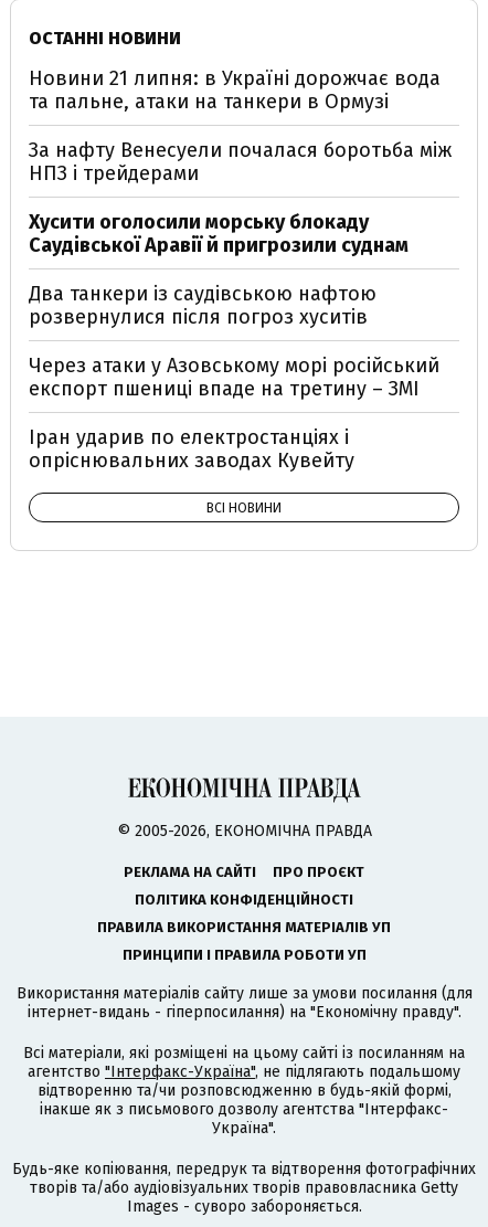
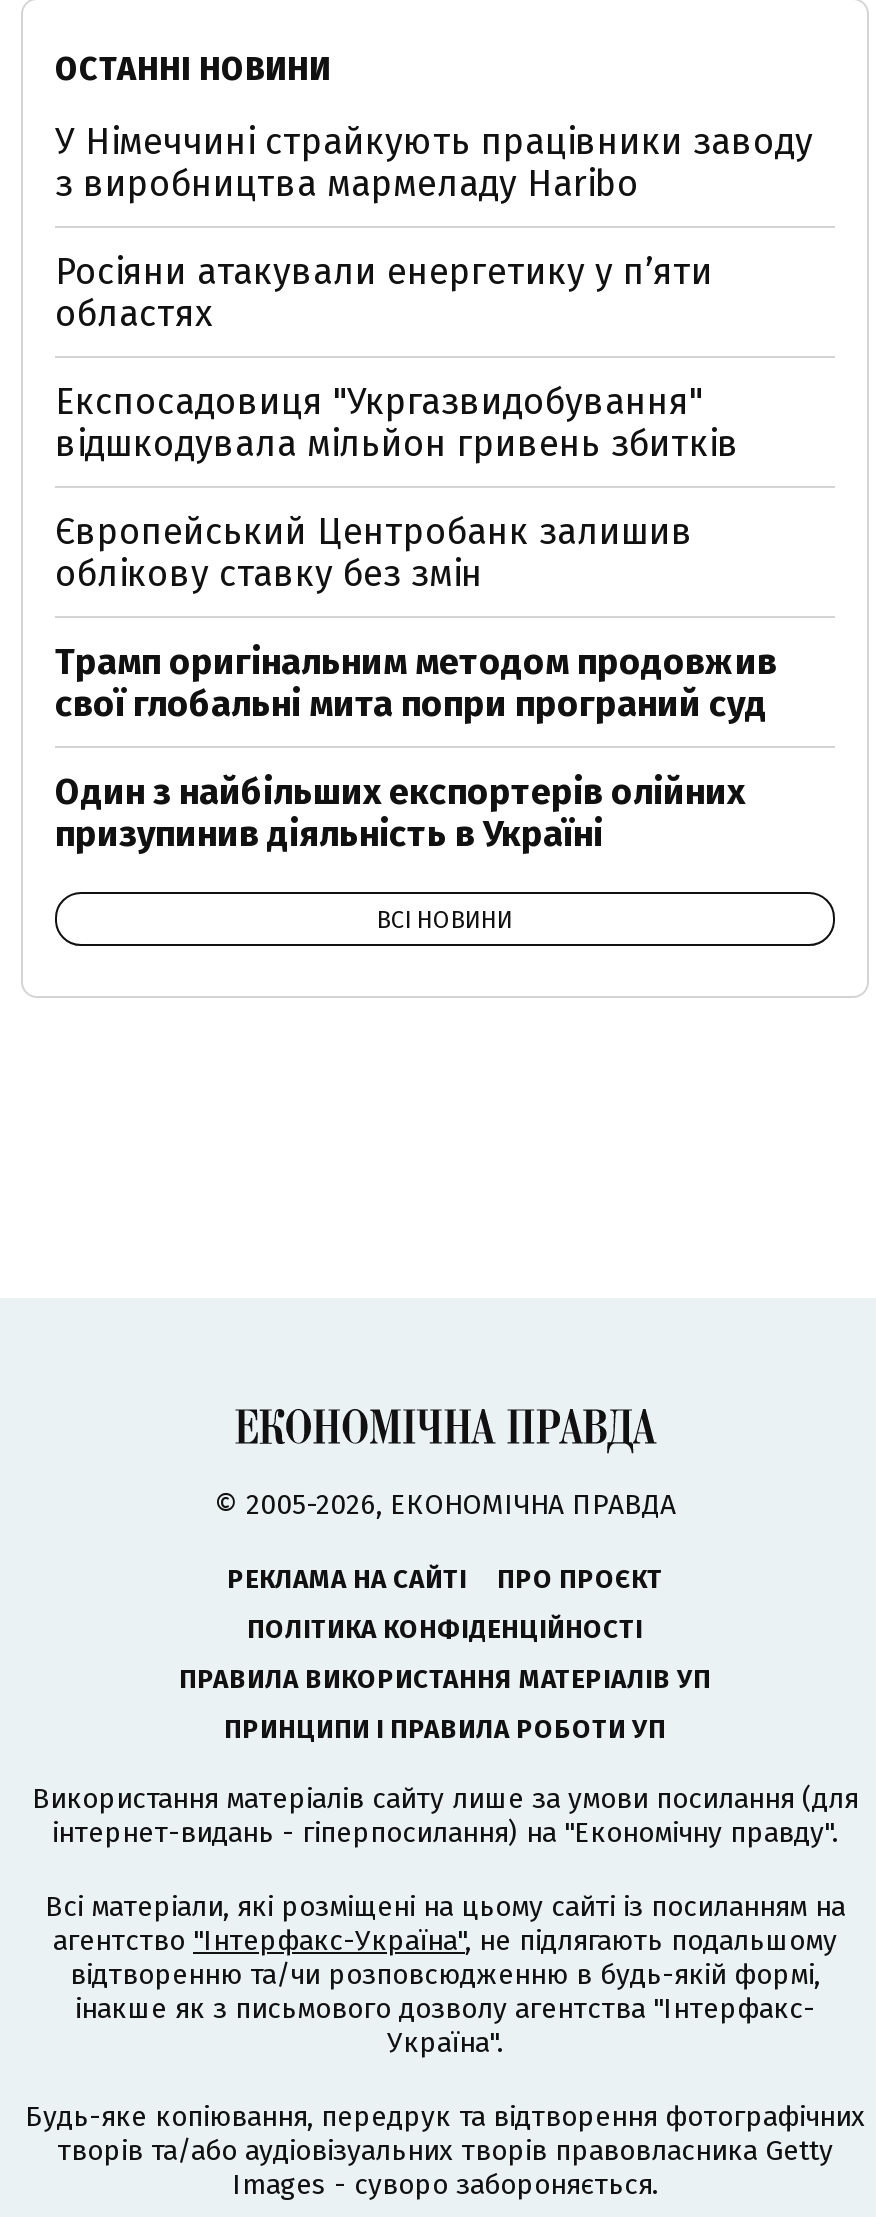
[29,66,441,114] Новини 21 липня: в Україні дорожчає вода | та пальне, атаки на танкери в Ормузі -> [55,120,813,206] У Німеччині страйкують працівники заводу | з виробництва мармеладу Haribo
[29,138,452,186] За нафту Венесуели почалася боротьба між | НПЗ і трейдерами -> [55,250,713,336] Росіяни атакували енергетику у пʼяти | областях
[29,210,409,257] Хусити оголосили морську блокаду | Саудівської Аравії й пригрозили суднам -> [55,380,739,466] Експосадовиця "Укргазвидобування" | відшкодувала мільйон гривень збитків
[29,282,376,329] Два танкери із саудівською нафтою | розвернулися після погроз хуситів -> [55,510,693,596] Європейський Центробанк залишив | облікову ставку без змін
[29,353,439,401] Через атаки у Азовському морі російський | експорт пшениці впаде на третину – ЗМІ -> [55,640,777,726] Трамп оригінальним методом продовжив | свої глобальні мита попри програний суд
[29,425,354,473] Іран ударив по електростанціях і | опріснювальних заводах Кувейту -> [55,770,745,856] Один з найбільших експортерів олійних | призупинив діяльність в Україні

